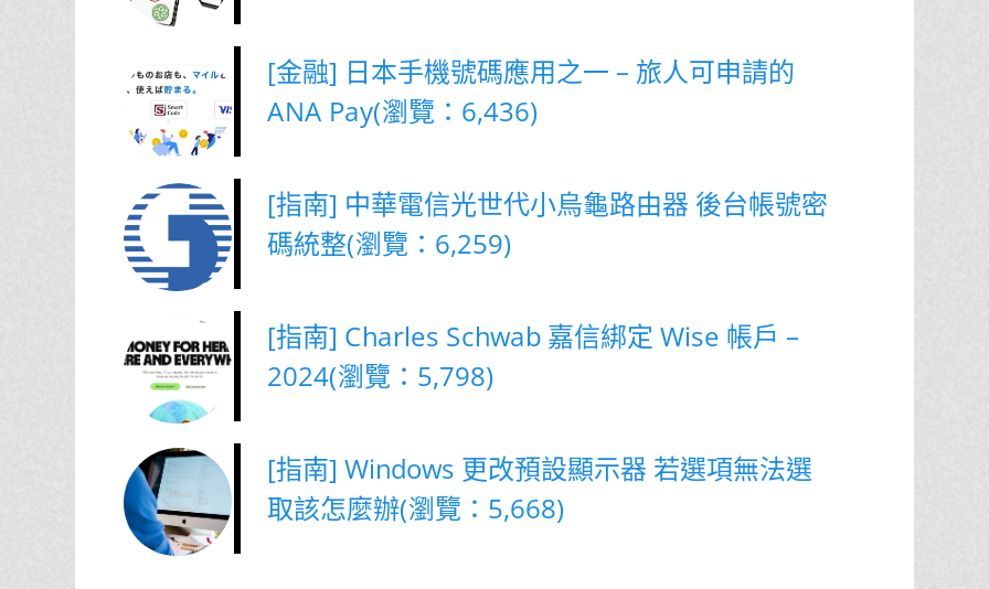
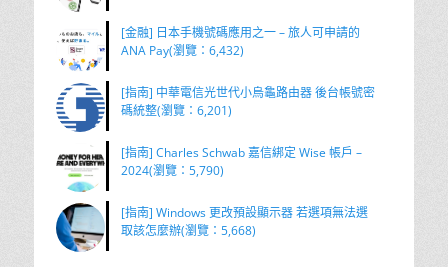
[267,93,539,130] ANA Pay(瀏覽：6,436) -> [121,42,244,59] ANA Pay(瀏覽：6,432)
[267,225,512,263] 碼統整(瀏覽：6,259) -> [121,102,232,119] 碼統整(瀏覽：6,201)
[267,357,494,395] 2024(瀏覽：5,798) -> [121,162,224,179] 2024(瀏覽：5,790)

